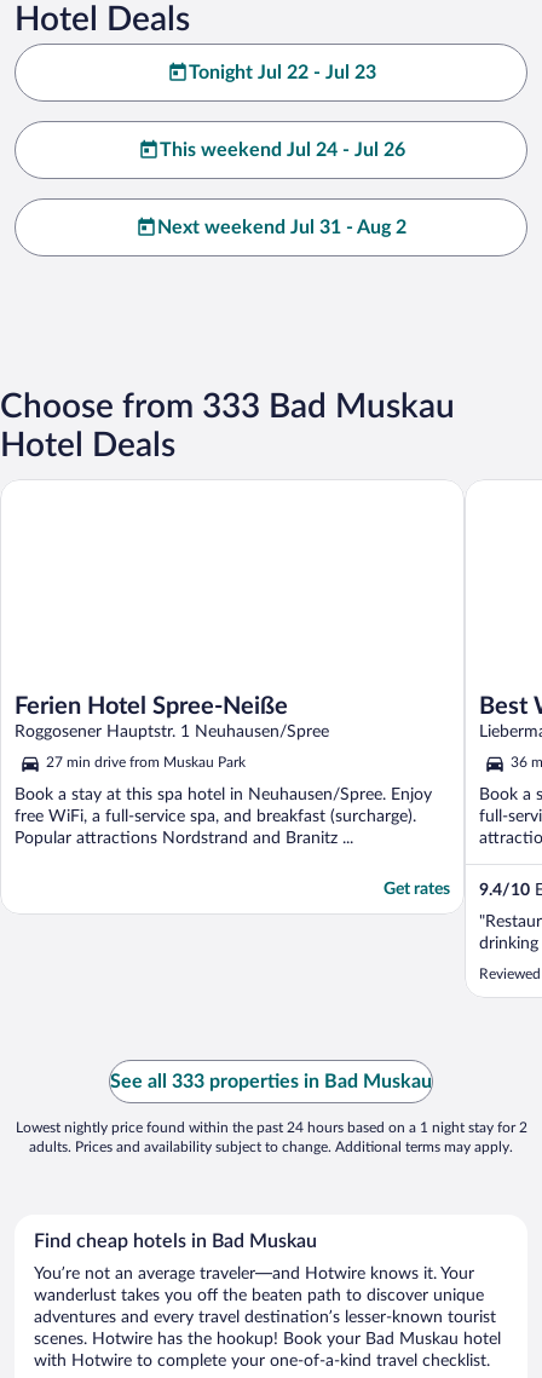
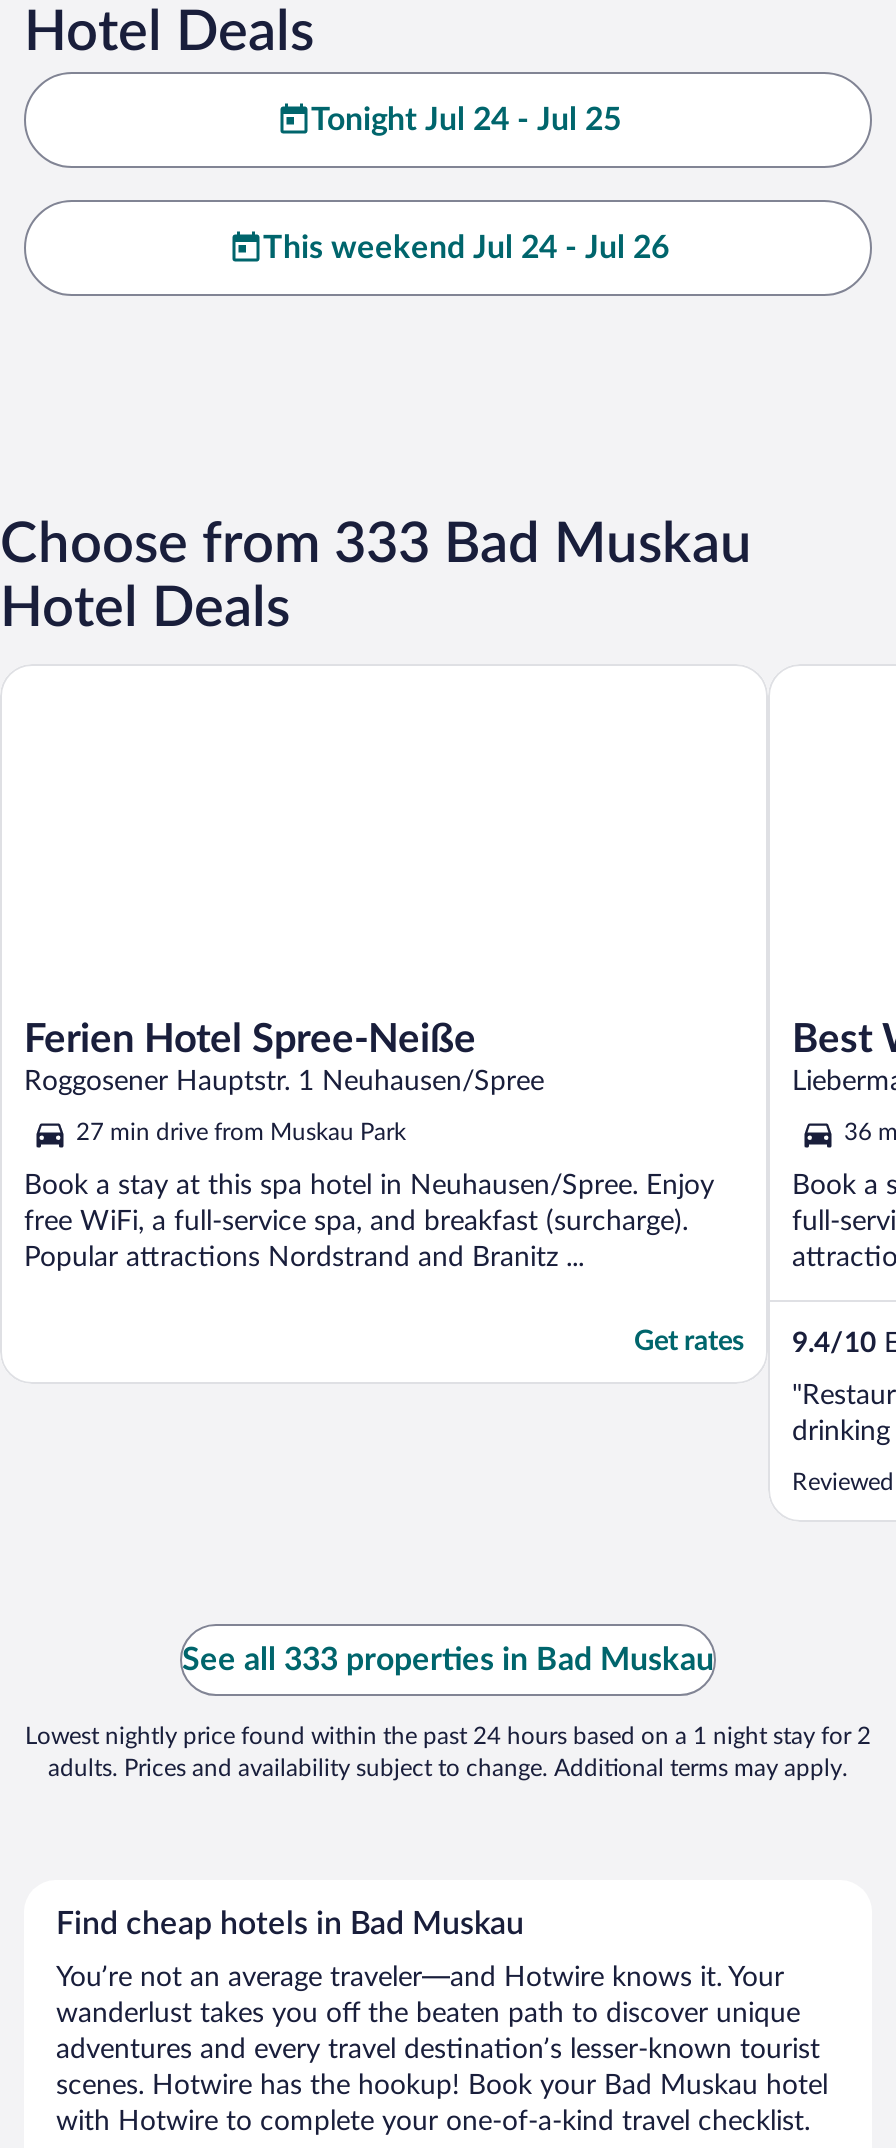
[188,63,376,82] Tonight Jul 22 - Jul 23 -> [311,103,621,135] Tonight Jul 24 - Jul 25
[157,217,406,237] Next weekend Jul 31 - Aug 2 -> none

